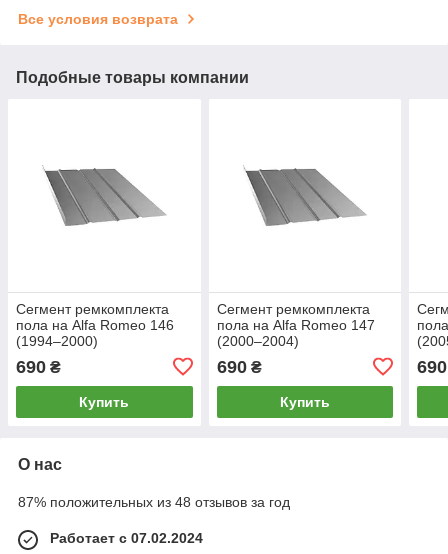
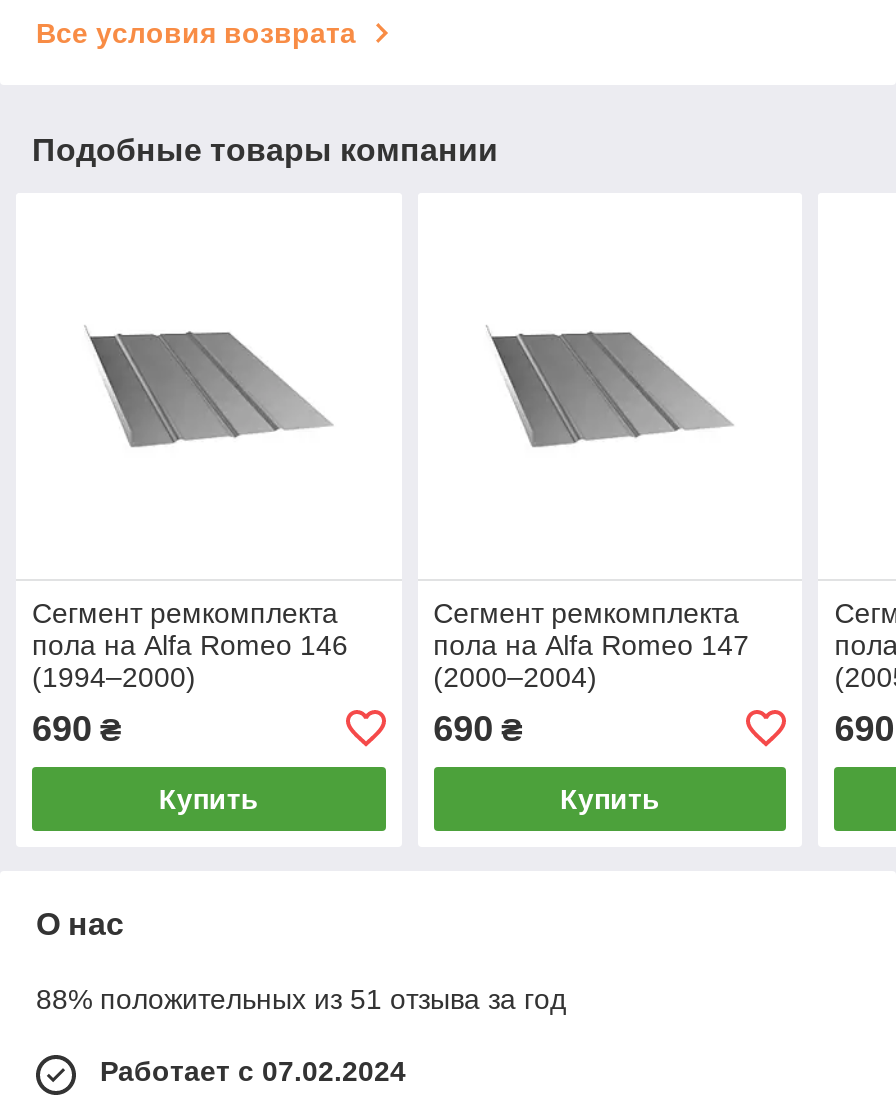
[18,494,290,510] 87% положительных из 48 отзывов за год -> [36,983,566,1015] 88% положительных из 51 отзыва за год

